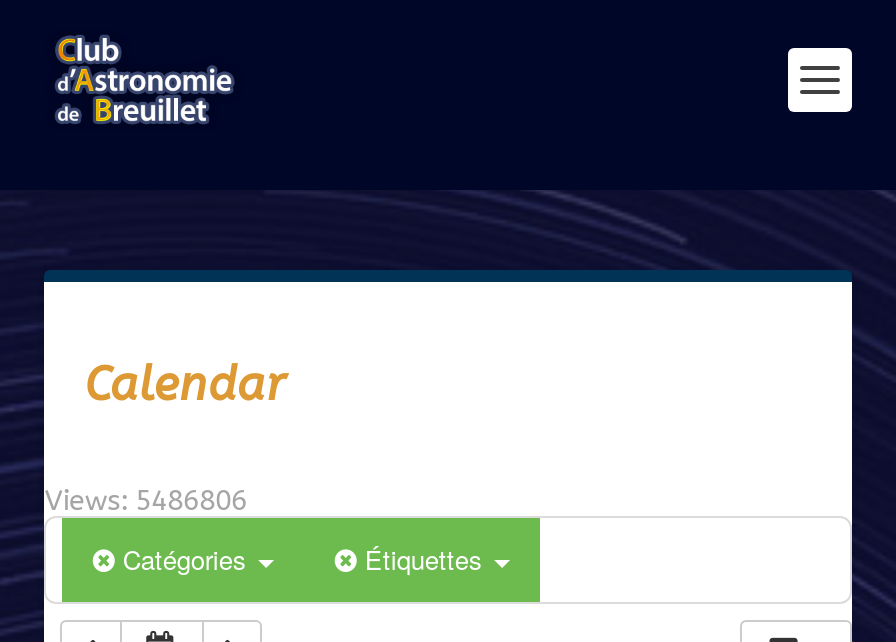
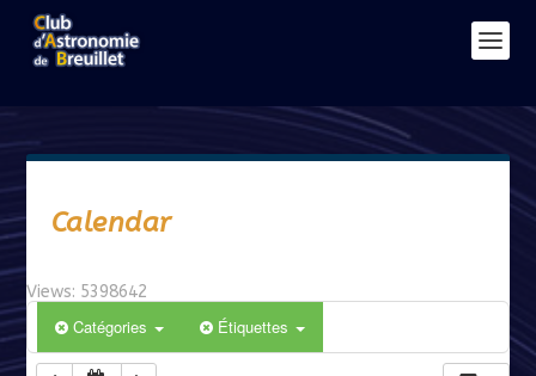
[45,484,247,518] Views: 5486806 -> [27,282,148,302] Views: 5398642

